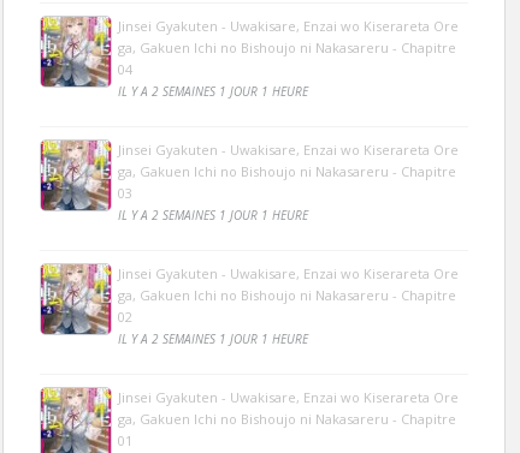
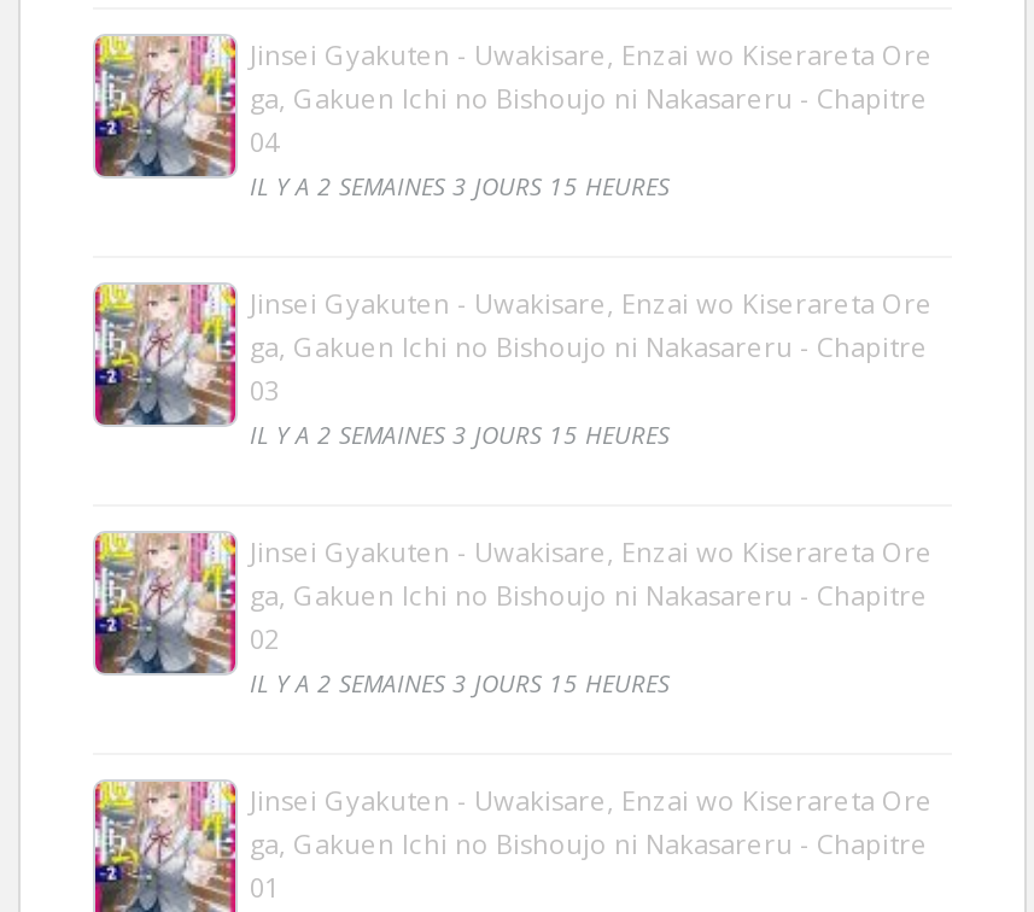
[118,83,308,100] IL Y A 2 SEMAINES 1 JOUR 1 HEURE -> [250,169,670,203] IL Y A 2 SEMAINES 3 JOURS 15 HEURES
[118,207,308,223] IL Y A 2 SEMAINES 1 JOUR 1 HEURE -> [250,417,670,451] IL Y A 2 SEMAINES 3 JOURS 15 HEURES
[118,330,308,347] IL Y A 2 SEMAINES 1 JOUR 1 HEURE -> [250,666,670,700] IL Y A 2 SEMAINES 3 JOURS 15 HEURES

